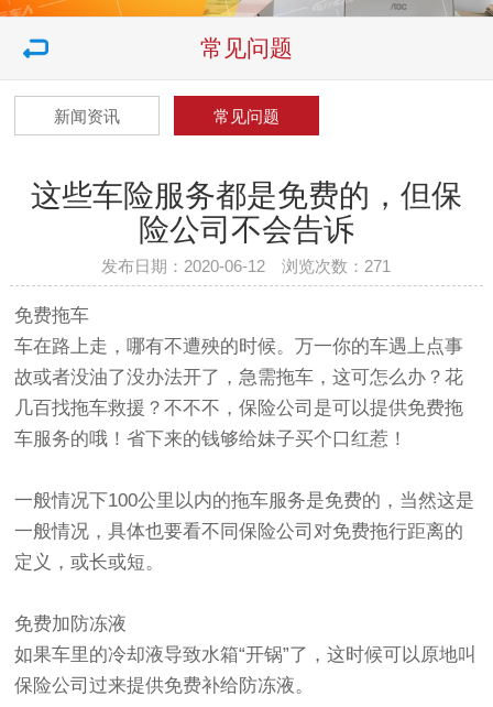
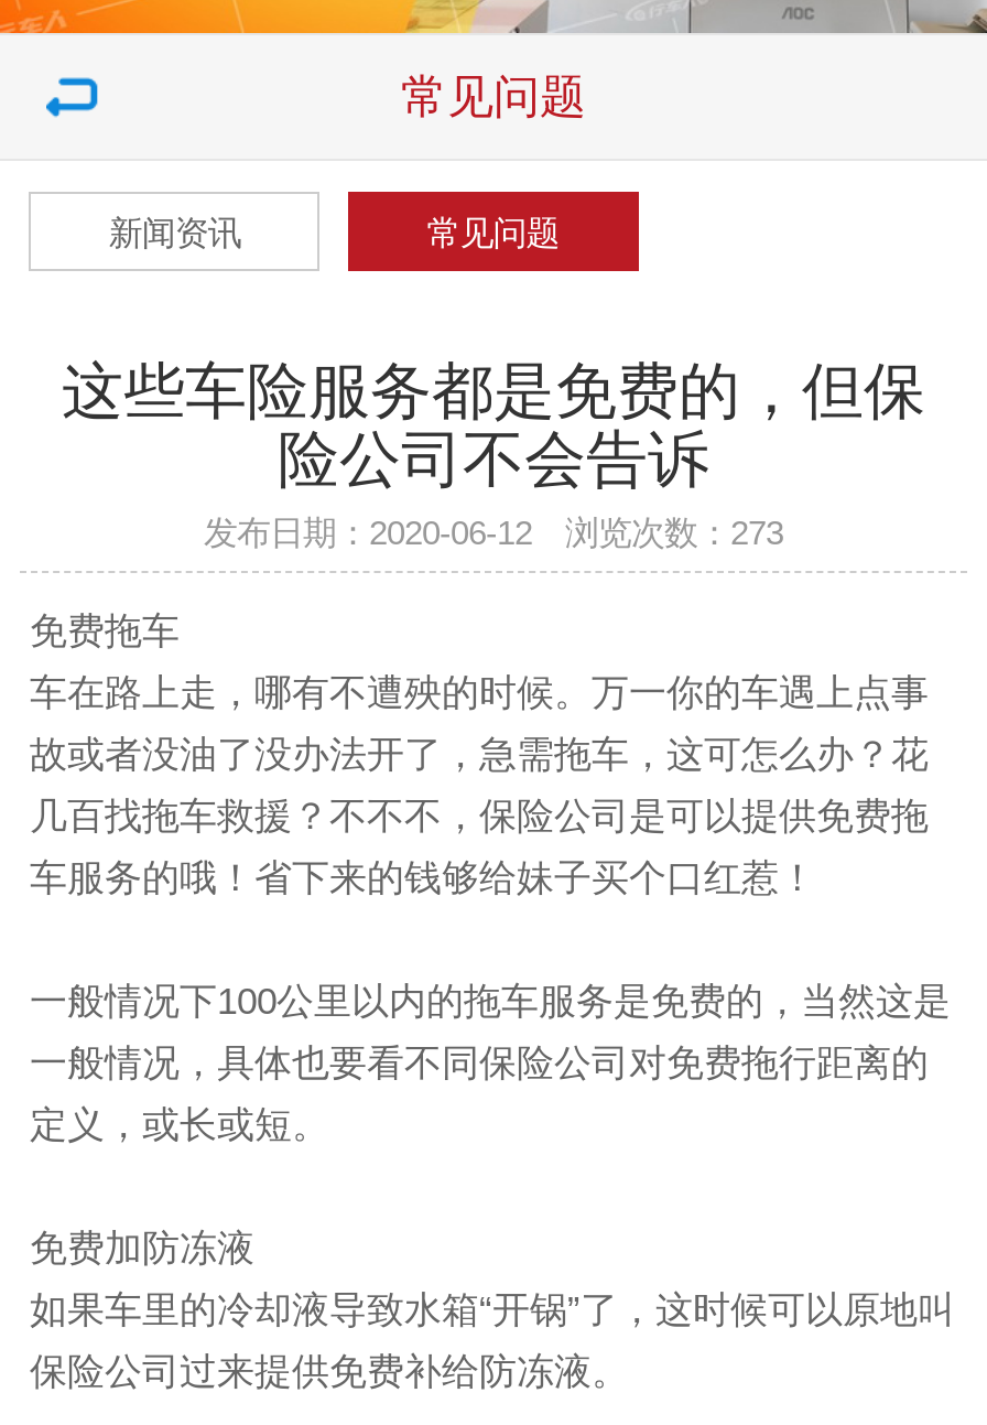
[102,256,391,275] 发布日期：2020-06-12 浏览次数：271 -> [204,513,783,551] 发布日期：2020-06-12 浏览次数：273

